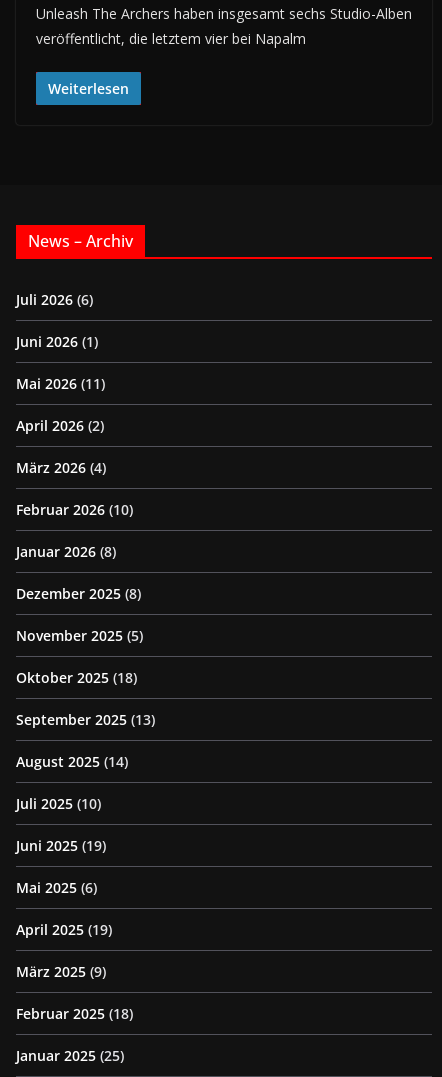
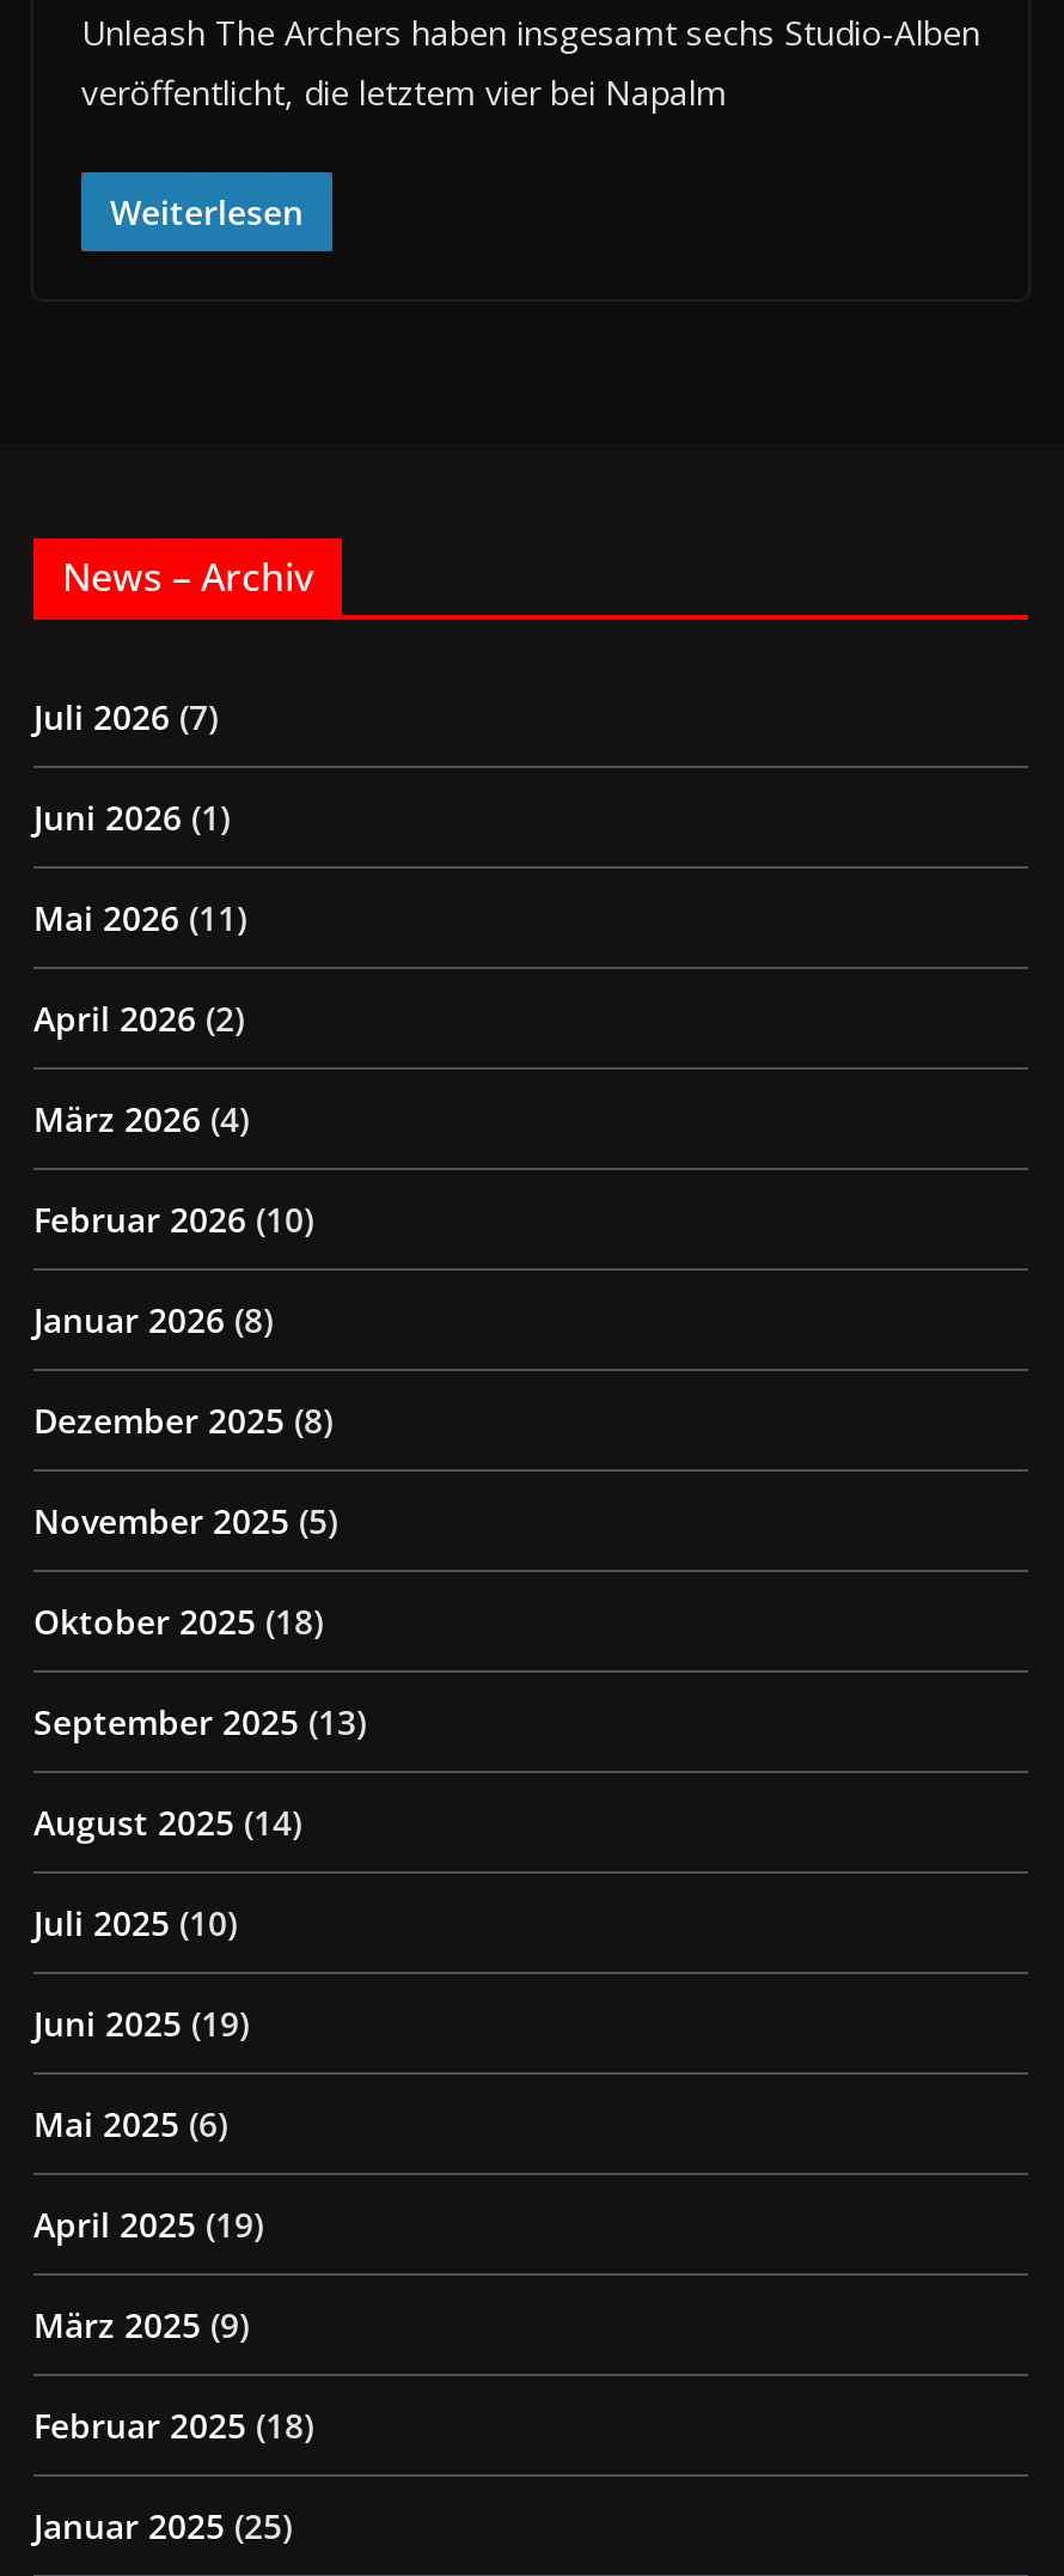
[16,290,93,309] Juli 2026 (6) -> [33,693,218,738] Juli 2026 (7)

